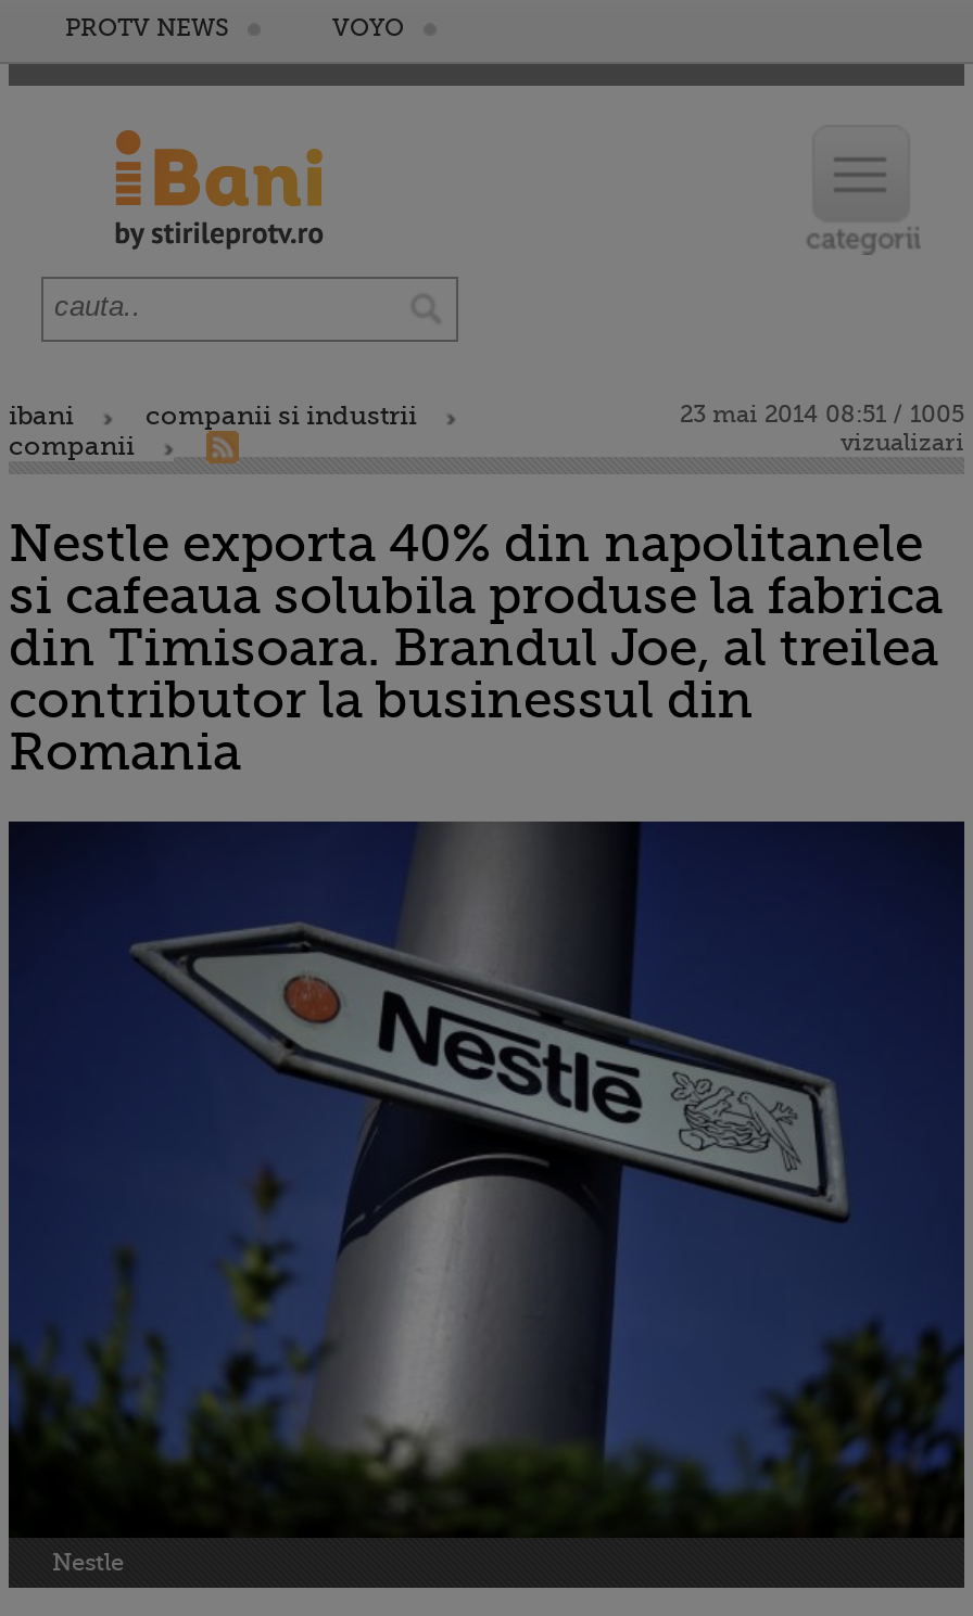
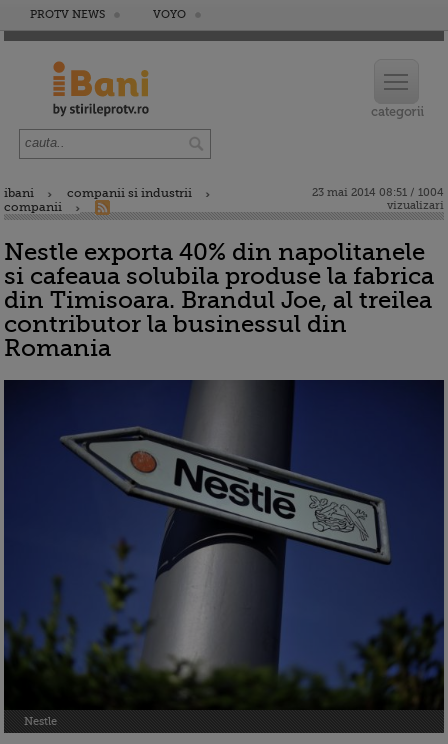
[680,400,964,429] 23 mai 2014 08:51 / 1005 -> [312,186,444,199] 23 mai 2014 08:51 / 1004

